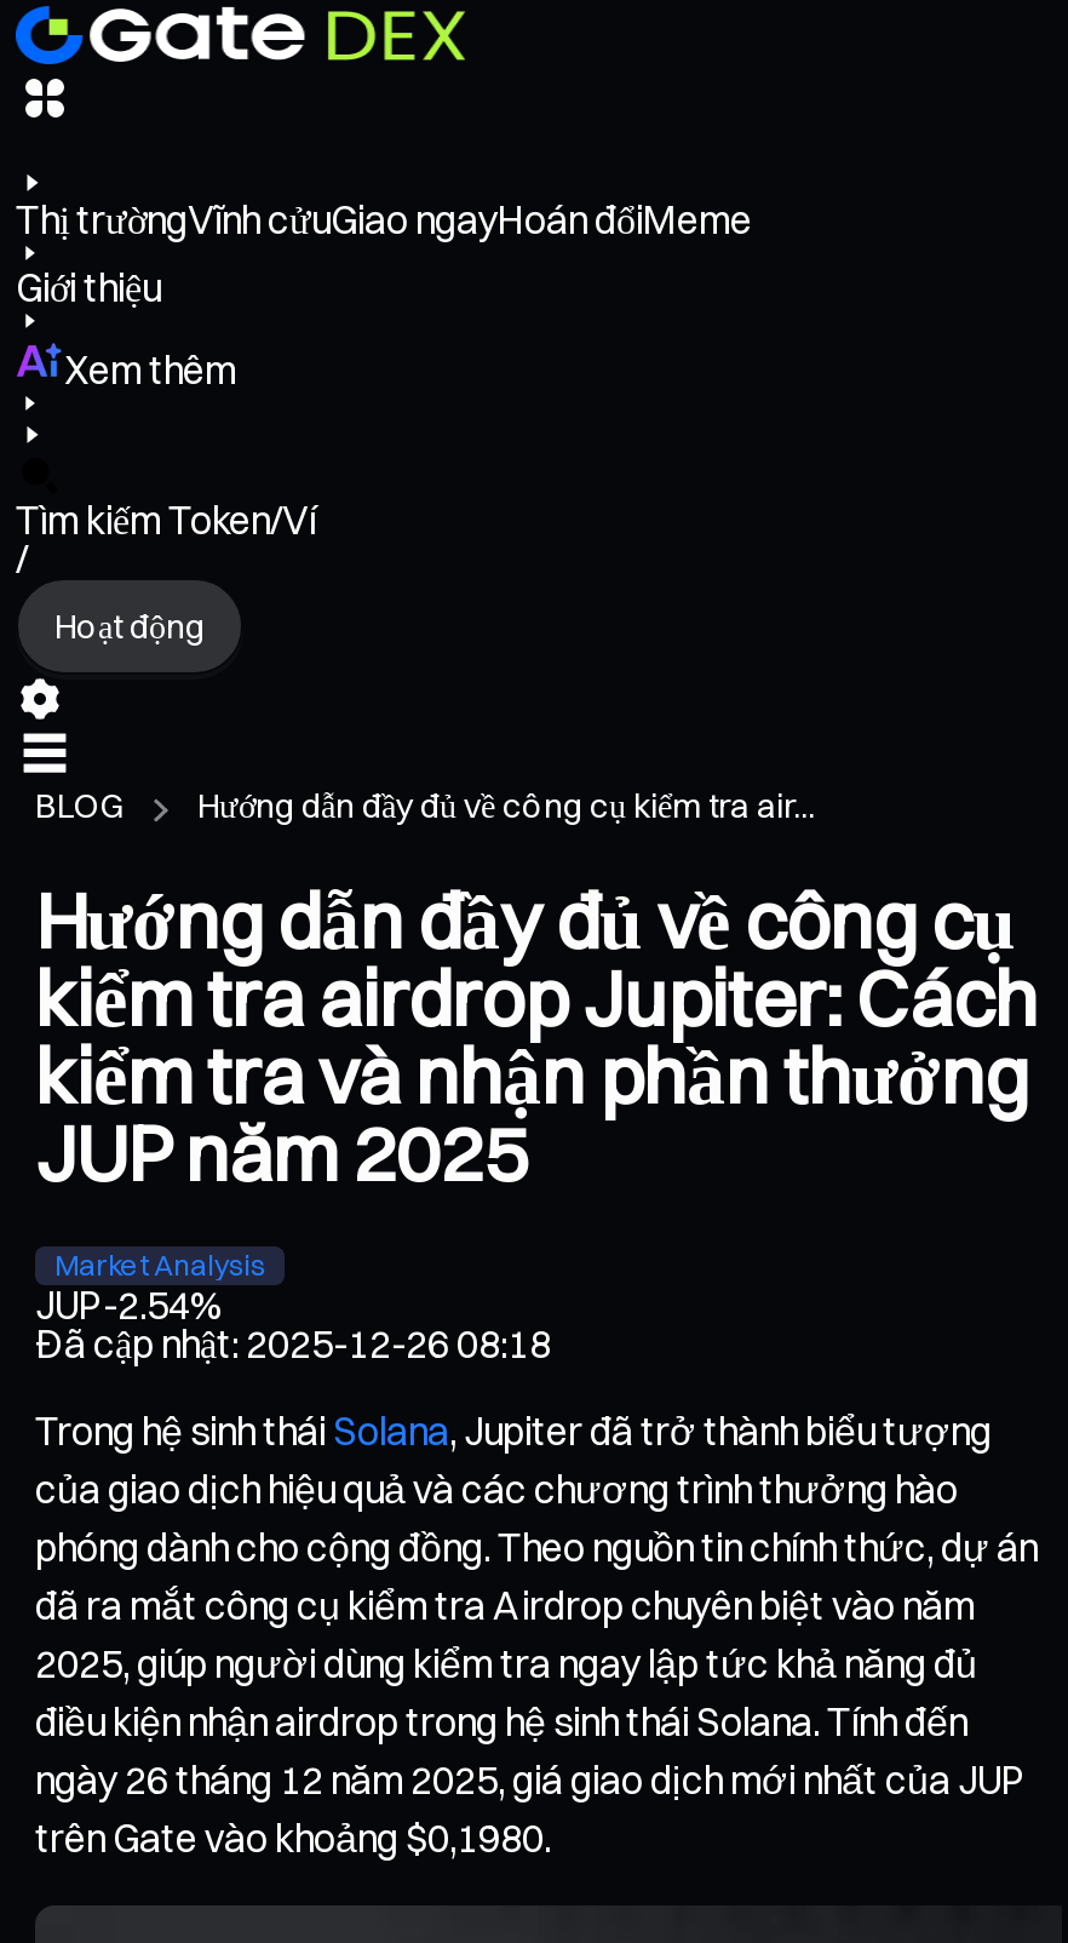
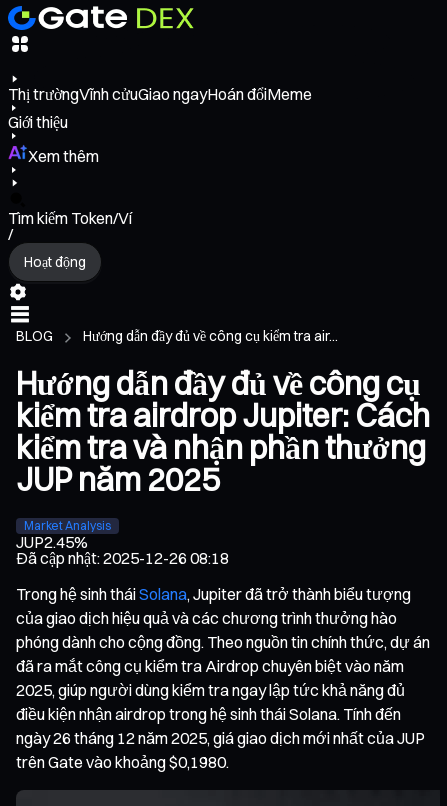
[35,1280,224,1329] JUP-2.54% -> [16,532,88,552] JUP2.45%

